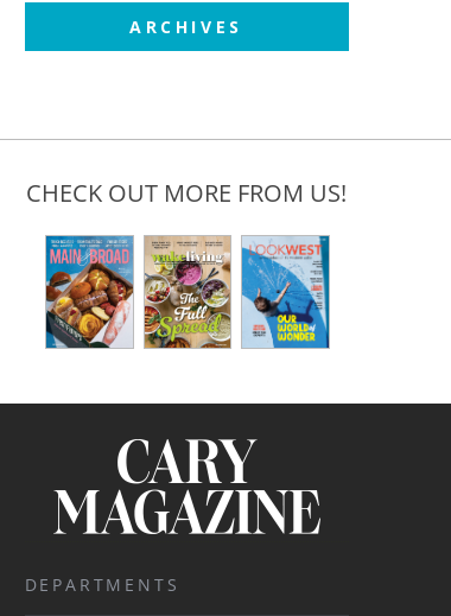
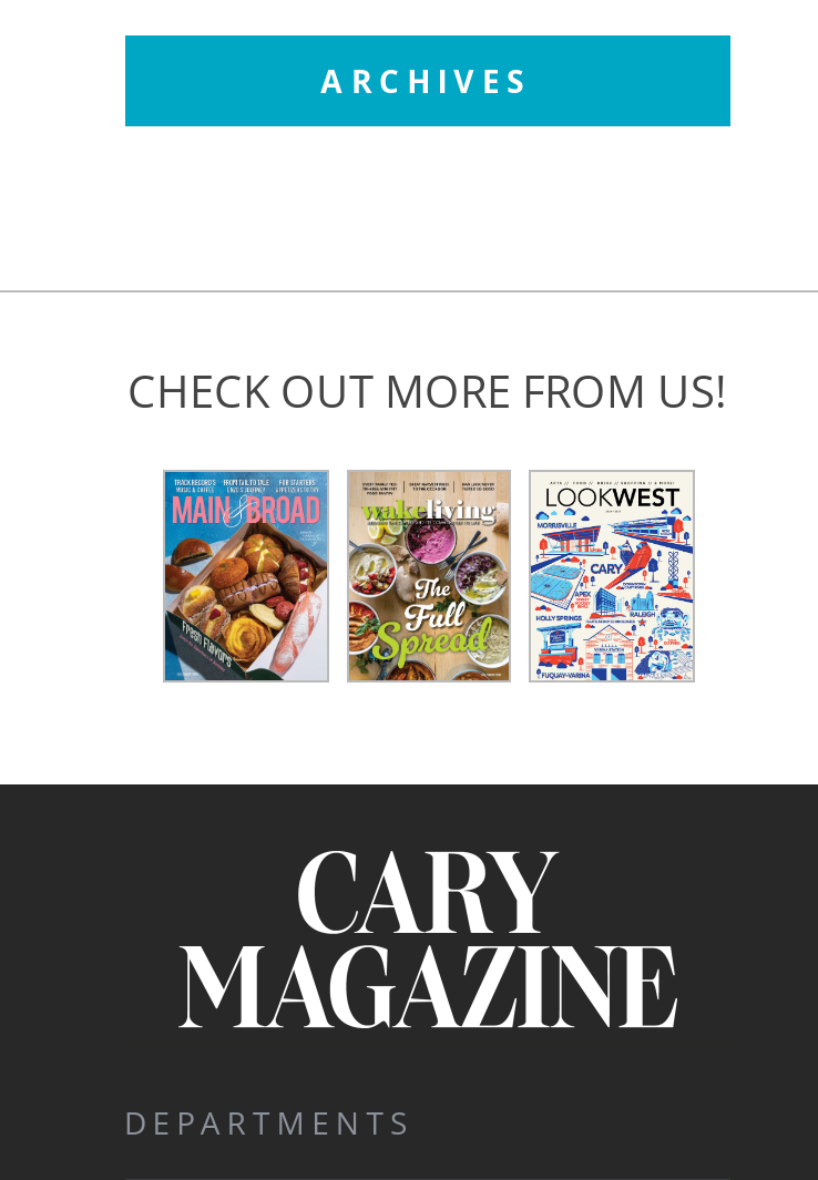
[241,235,330,349] [image] -> [531,471,695,681] [image]

